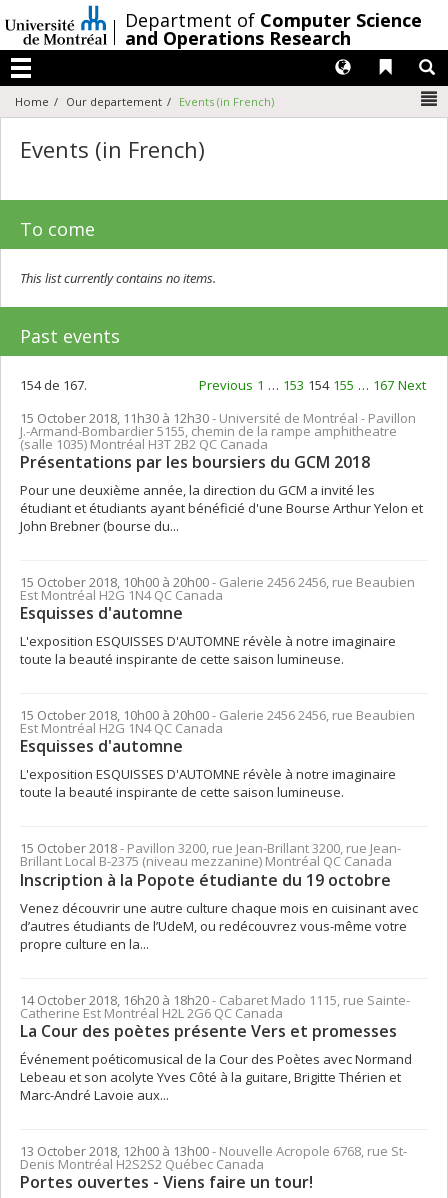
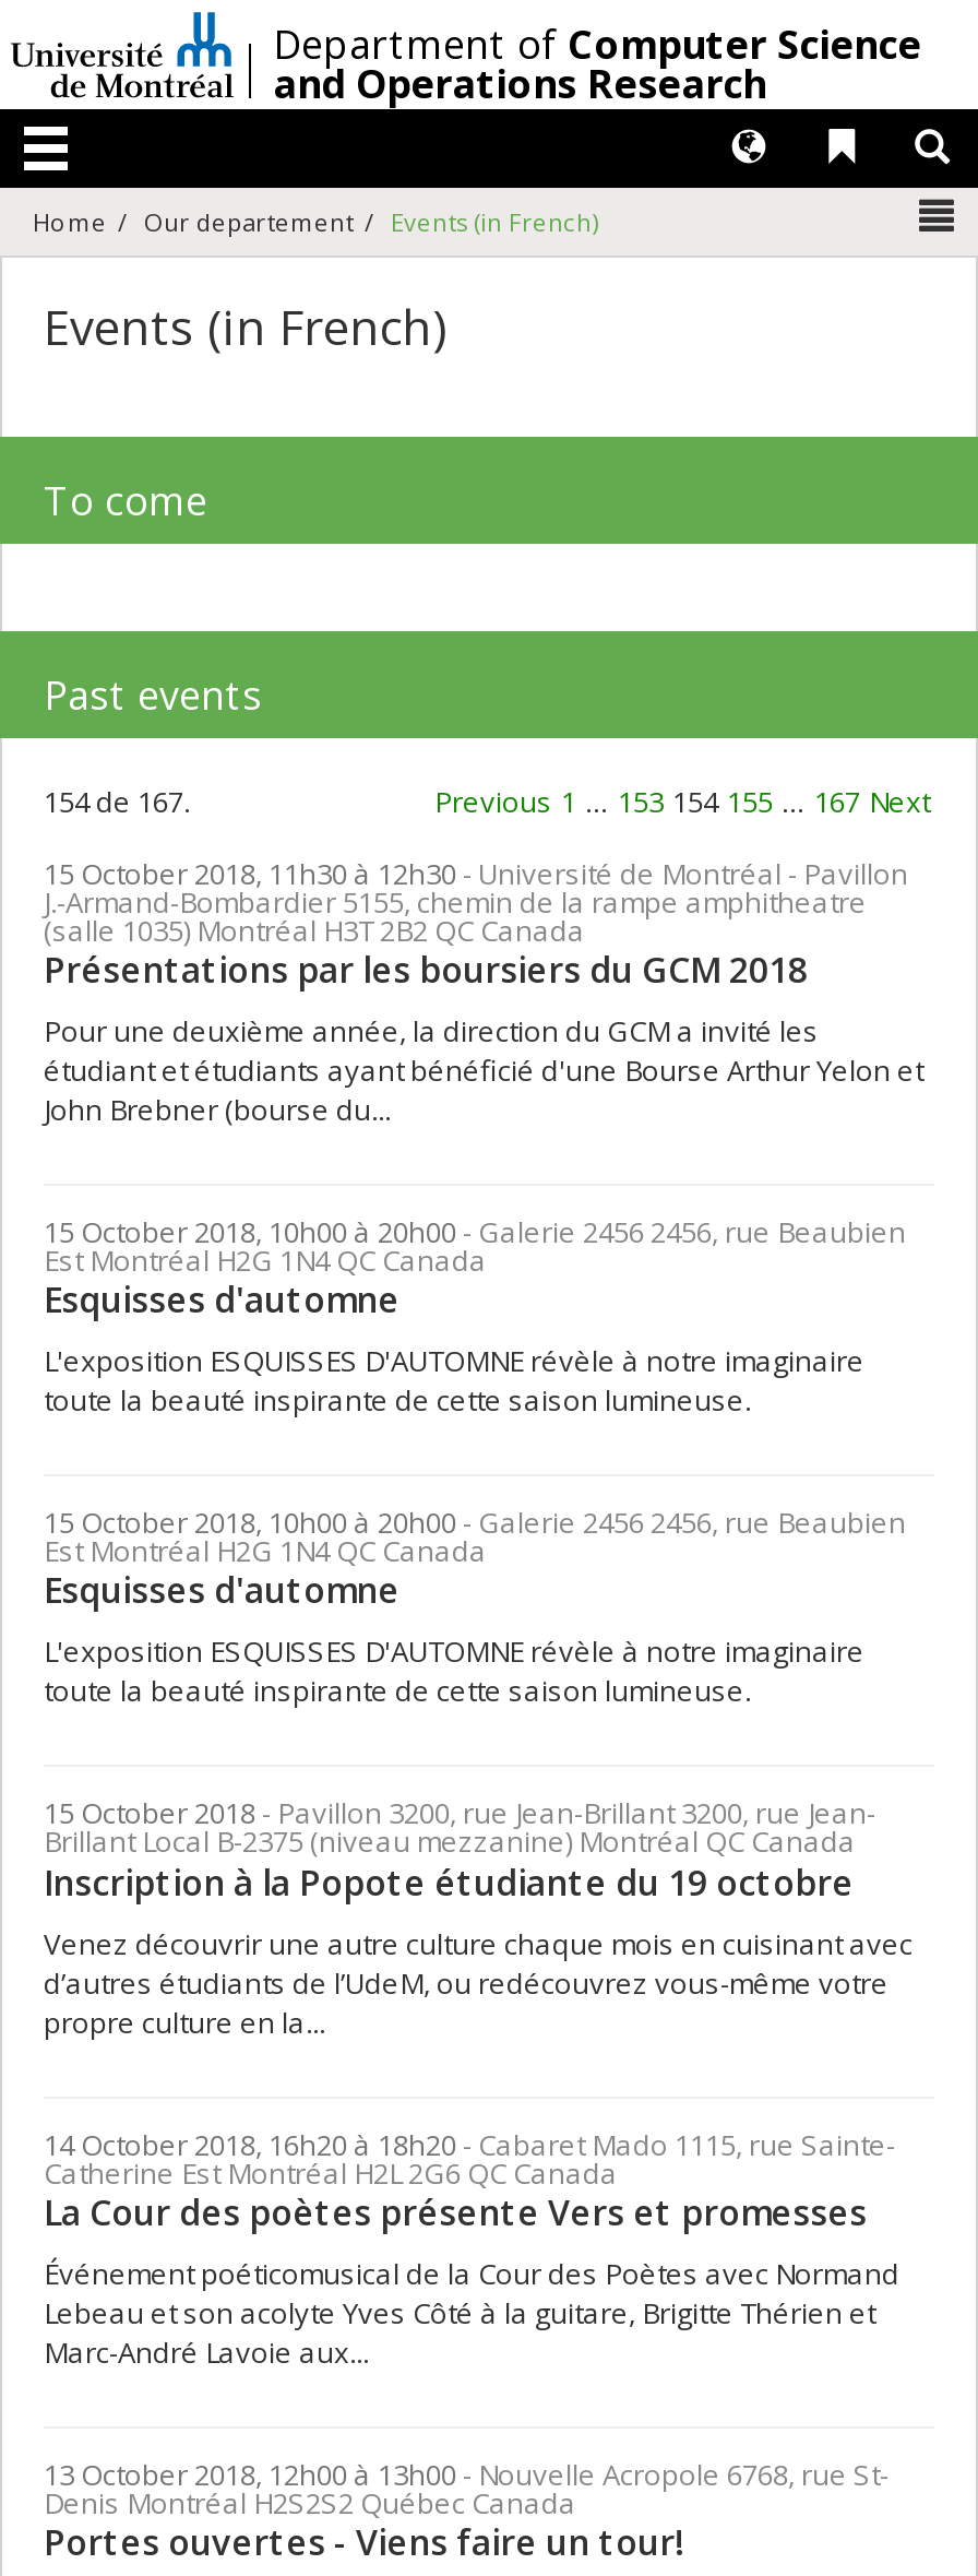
[20,269,216,287] This list currently contains no items. -> none

